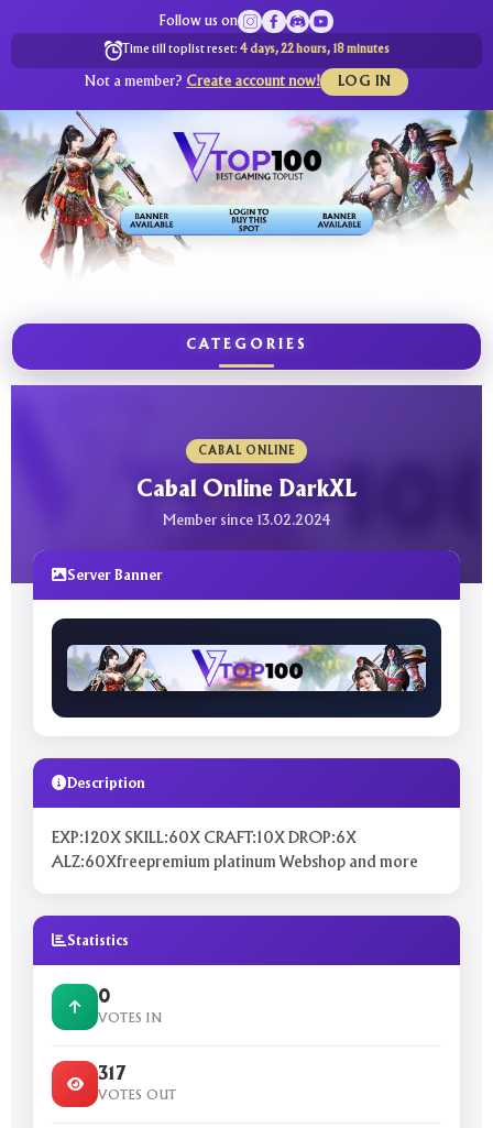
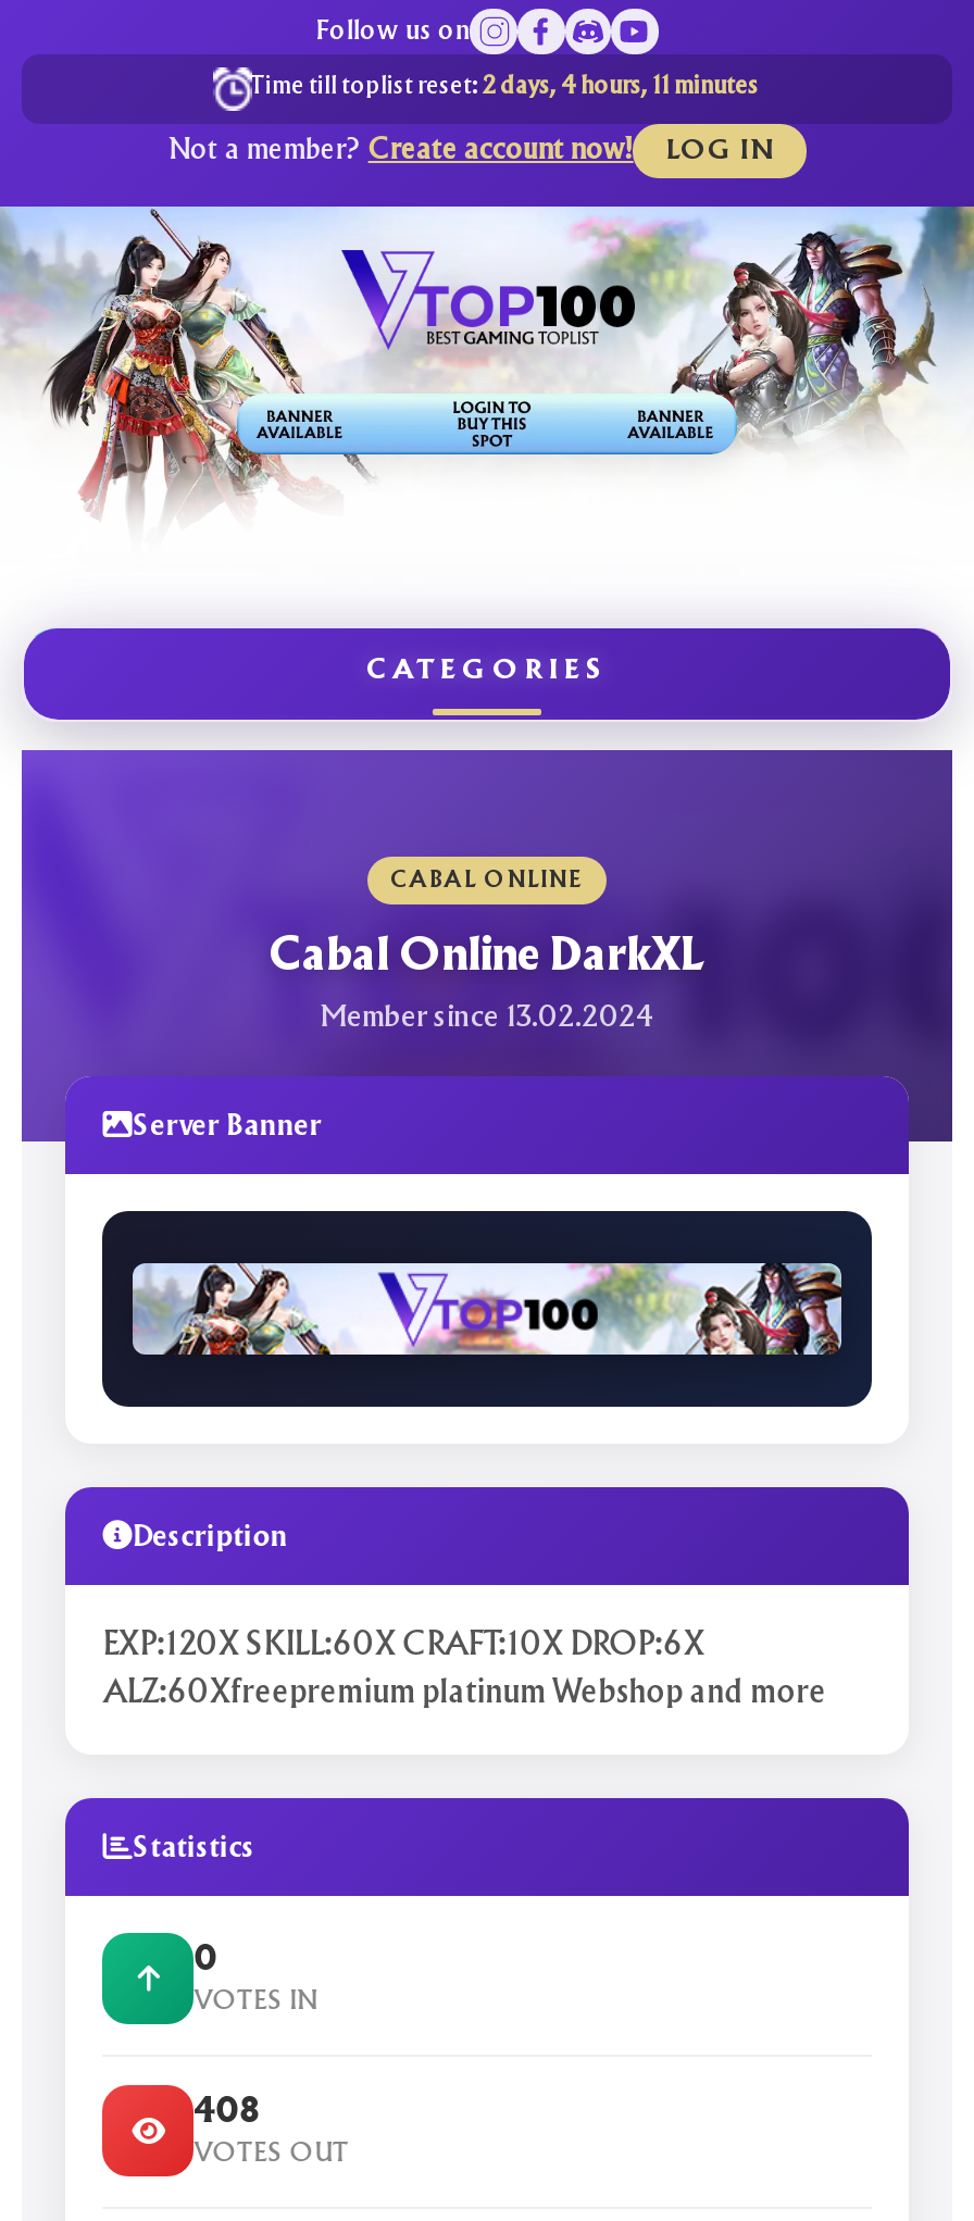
[122,44,389,55] Time till toplist reset: 4 days, 22 hours, 18 minutes -> [250,77,759,98] Time till toplist reset: 2 days, 4 hours, 11 minutes
[98,1067,126,1083] 317 -> [194,2096,261,2129] 408

